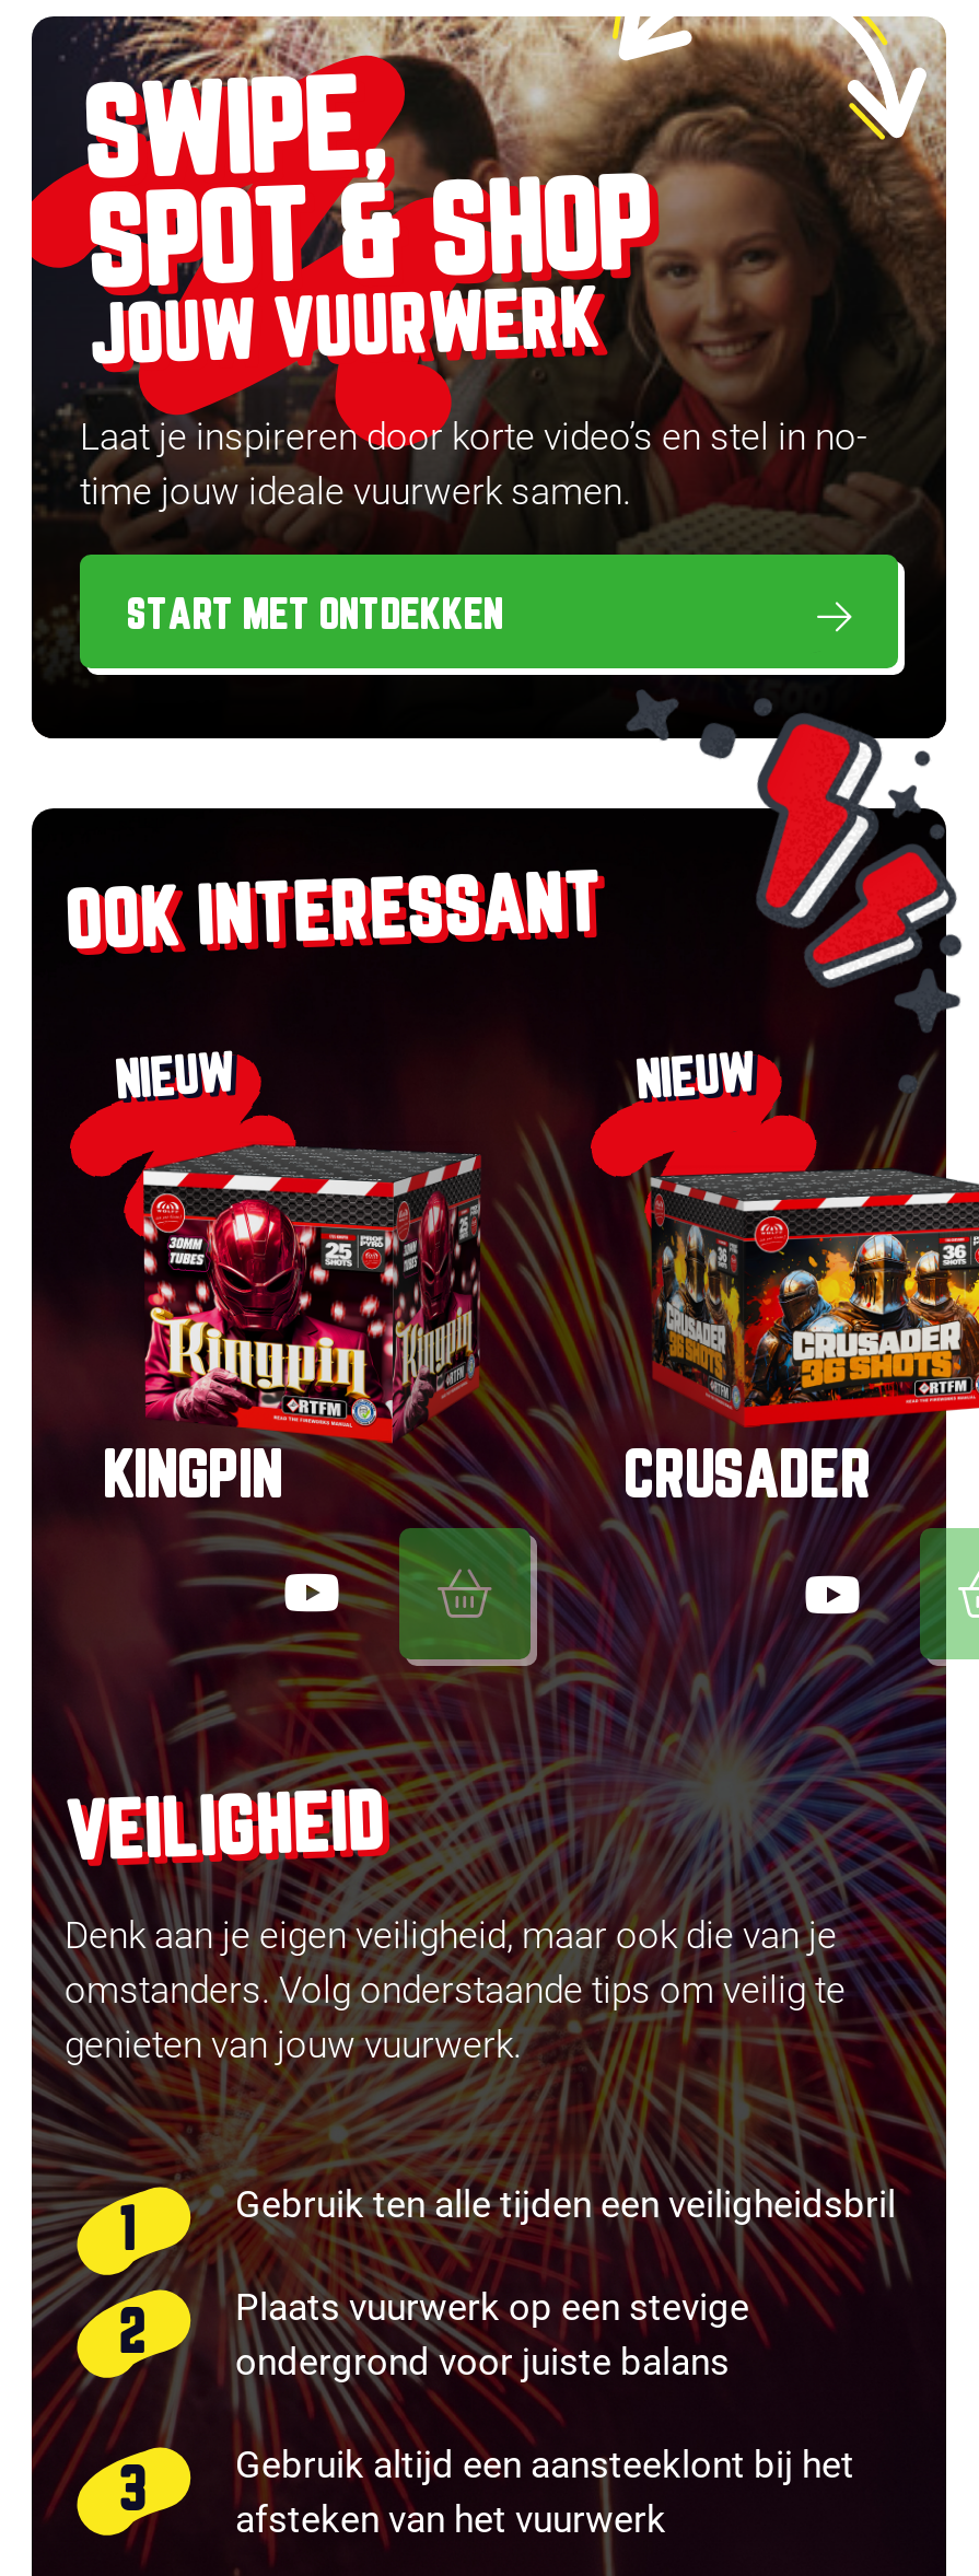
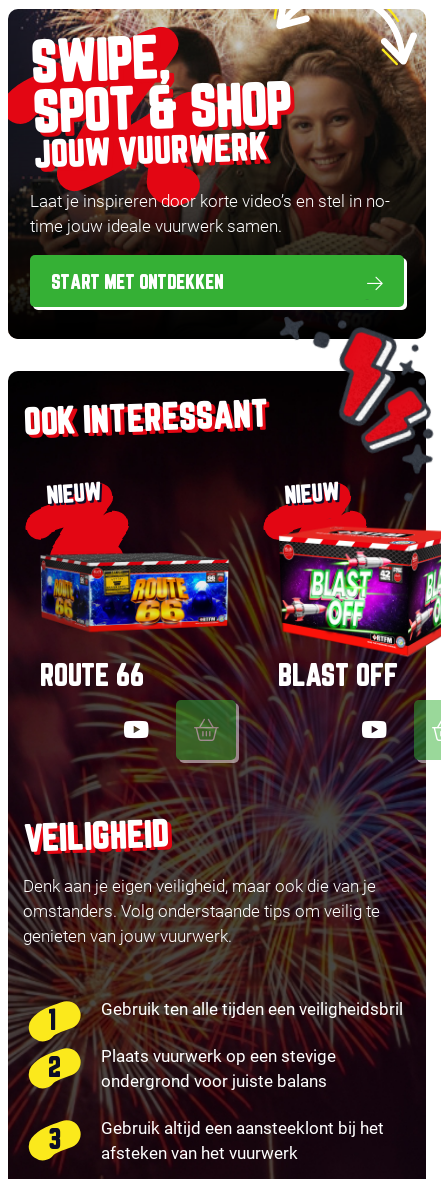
[102,1143,513,1507] [image] | KINGPIN -> [39,525,229,690] [image] | ROUTE 66
[622,1152,972,1508] [image] | CRUSADER -> [277,527,438,690] [image] | BLAST OFF

